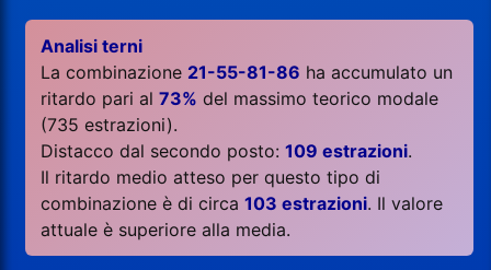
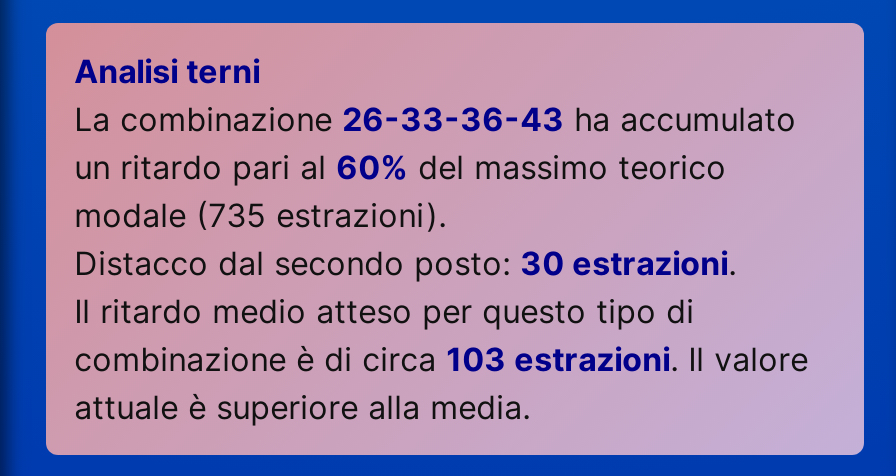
[41,61,453,162] La combinazione 21-55-81-86 ha accumulato un | ritardo pari al 73% del massimo teorico modale | (735 estrazioni). | Distacco dal secondo posto: 109 estrazioni. -> [74,99,796,283] La combinazione 26-33-36-43 ha accumulato | un ritardo pari al 60% del massimo teorico | modale (735 estrazioni). | Distacco dal secondo posto: 30 estrazioni.

